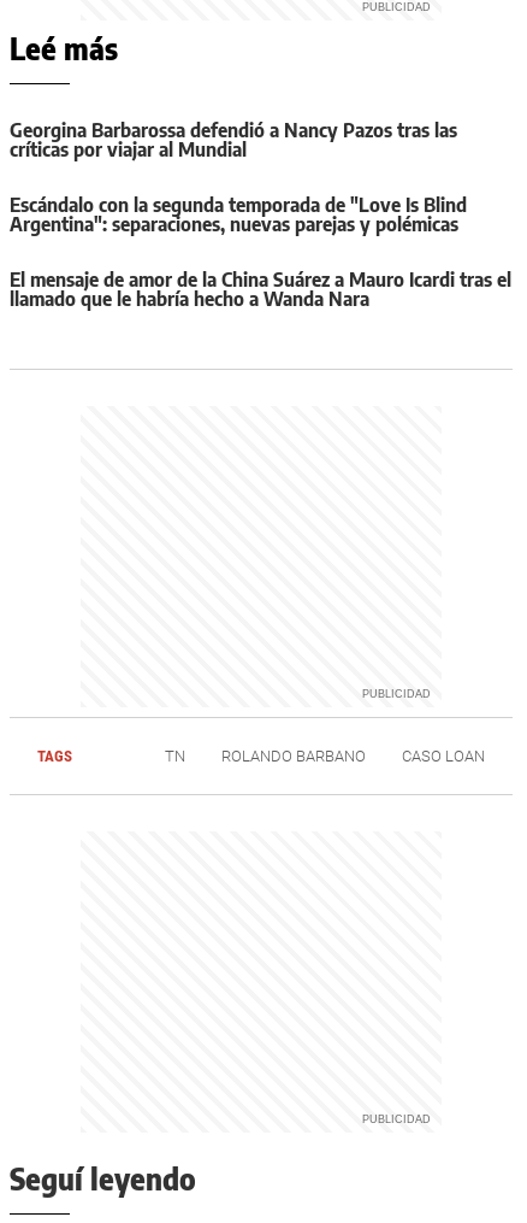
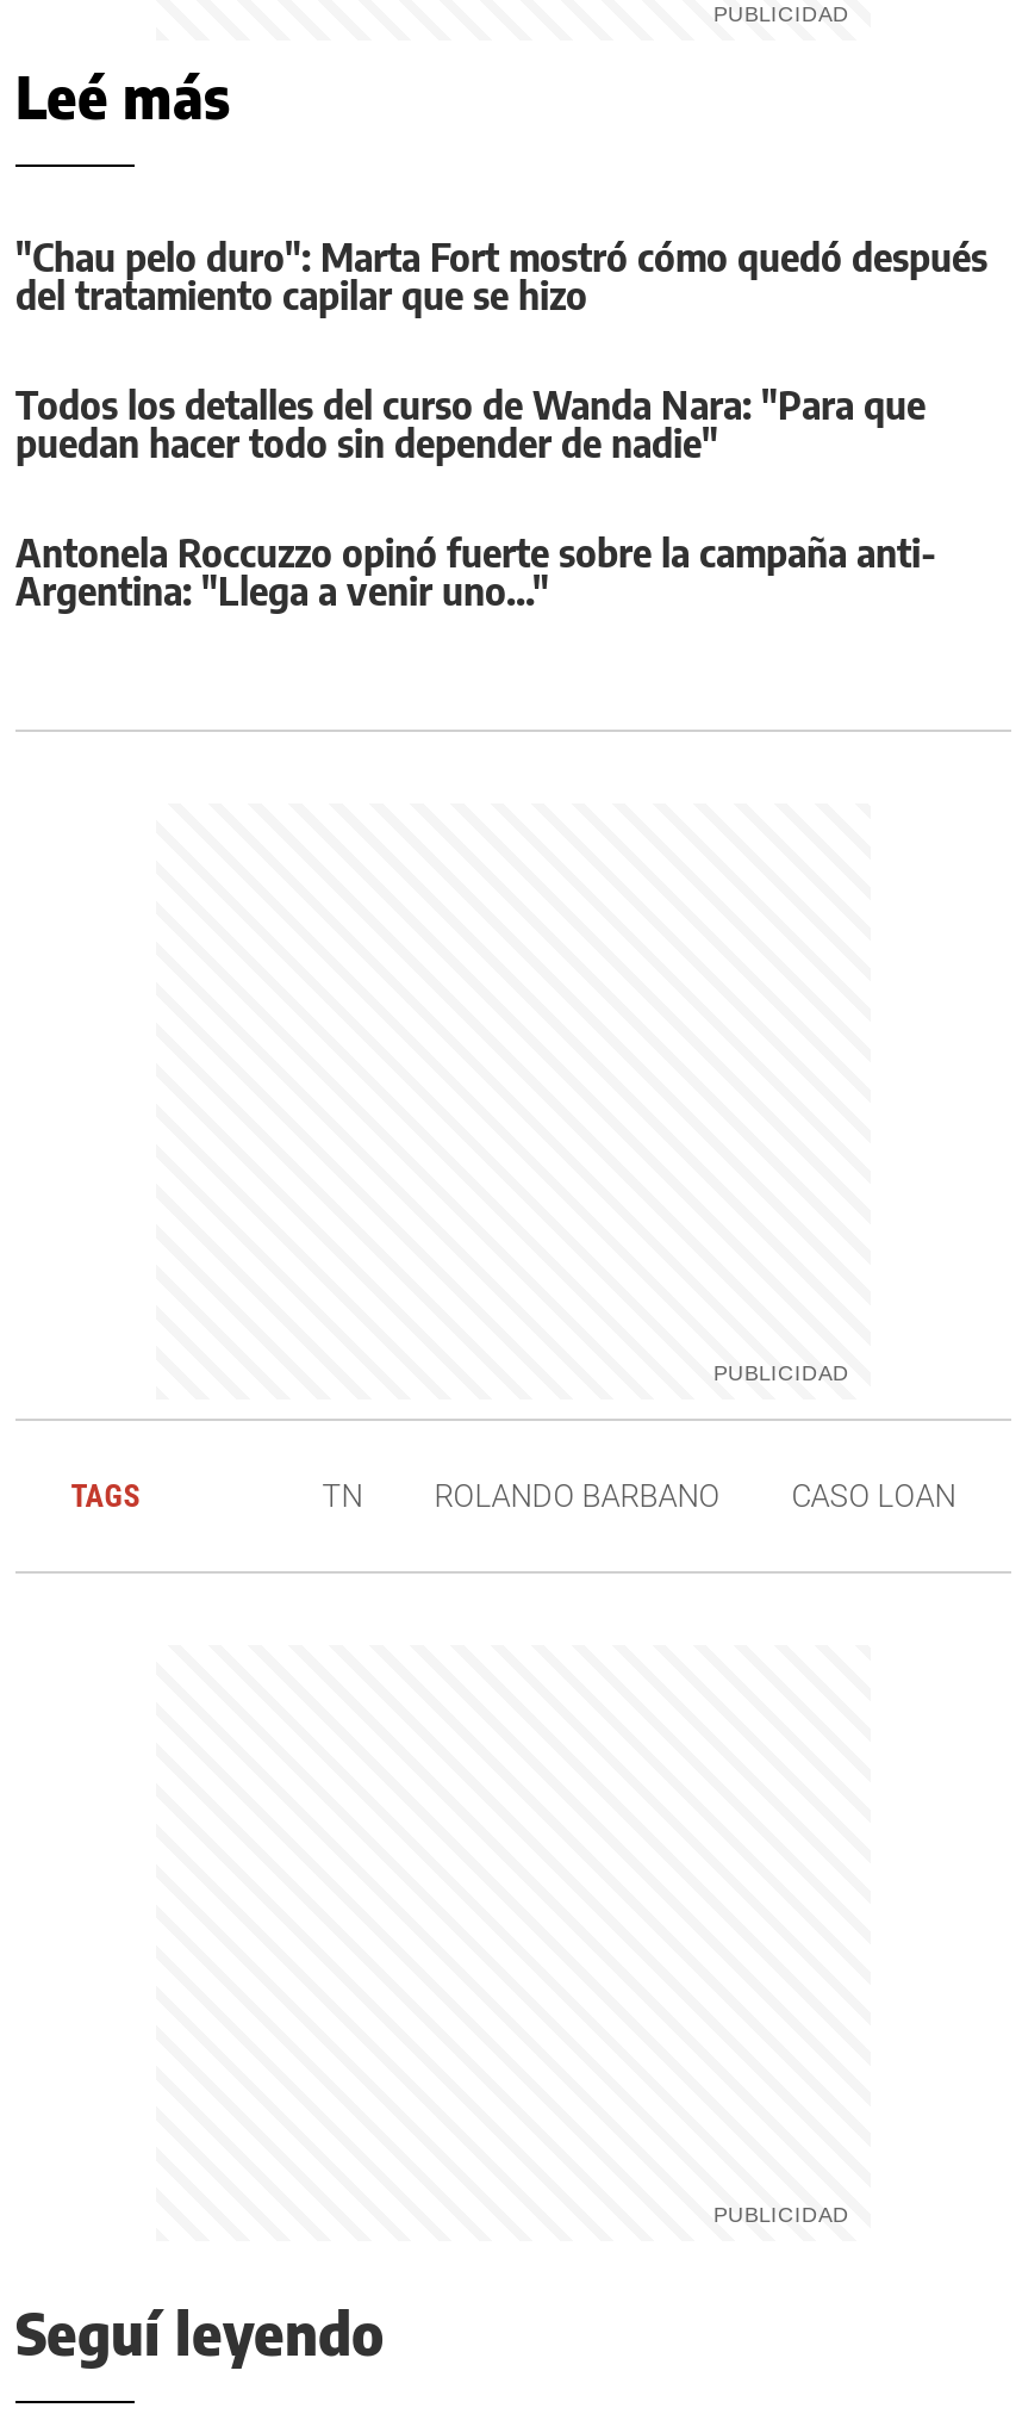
[10,118,457,162] Georgina Barbarossa defendió a Nancy Pazos tras las | críticas por viajar al Mundial -> [15,234,987,320] "Chau pelo duro": Marta Fort mostró cómo quedó después | del tratamiento capilar que se hizo
[10,193,467,236] Escándalo con la segunda temporada de "Love Is Blind | Argentina": separaciones, nuevas parejas y polémicas -> [15,382,926,468] Todos los detalles del curso de Wanda Nara: "Para que | puedan hacer todo sin depender de nadie"
[10,268,511,311] El mensaje de amor de la China Suárez a Mauro Icardi tras el | llamado que le habría hecho a Wanda Nara -> [15,530,937,616] Antonela Roccuzzo opinó fuerte sobre la campaña anti- | Argentina: "Llega a venir uno..."

